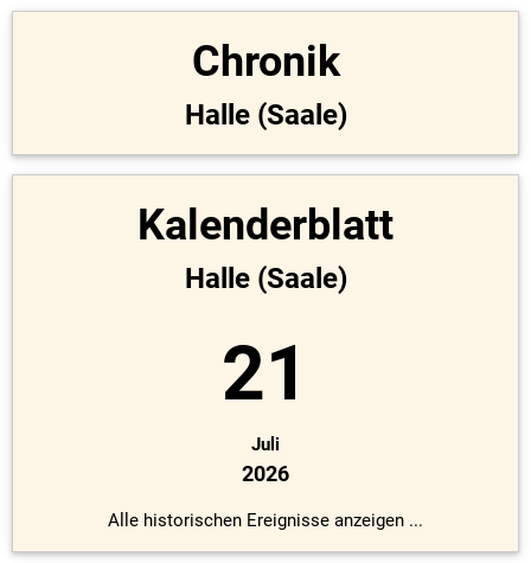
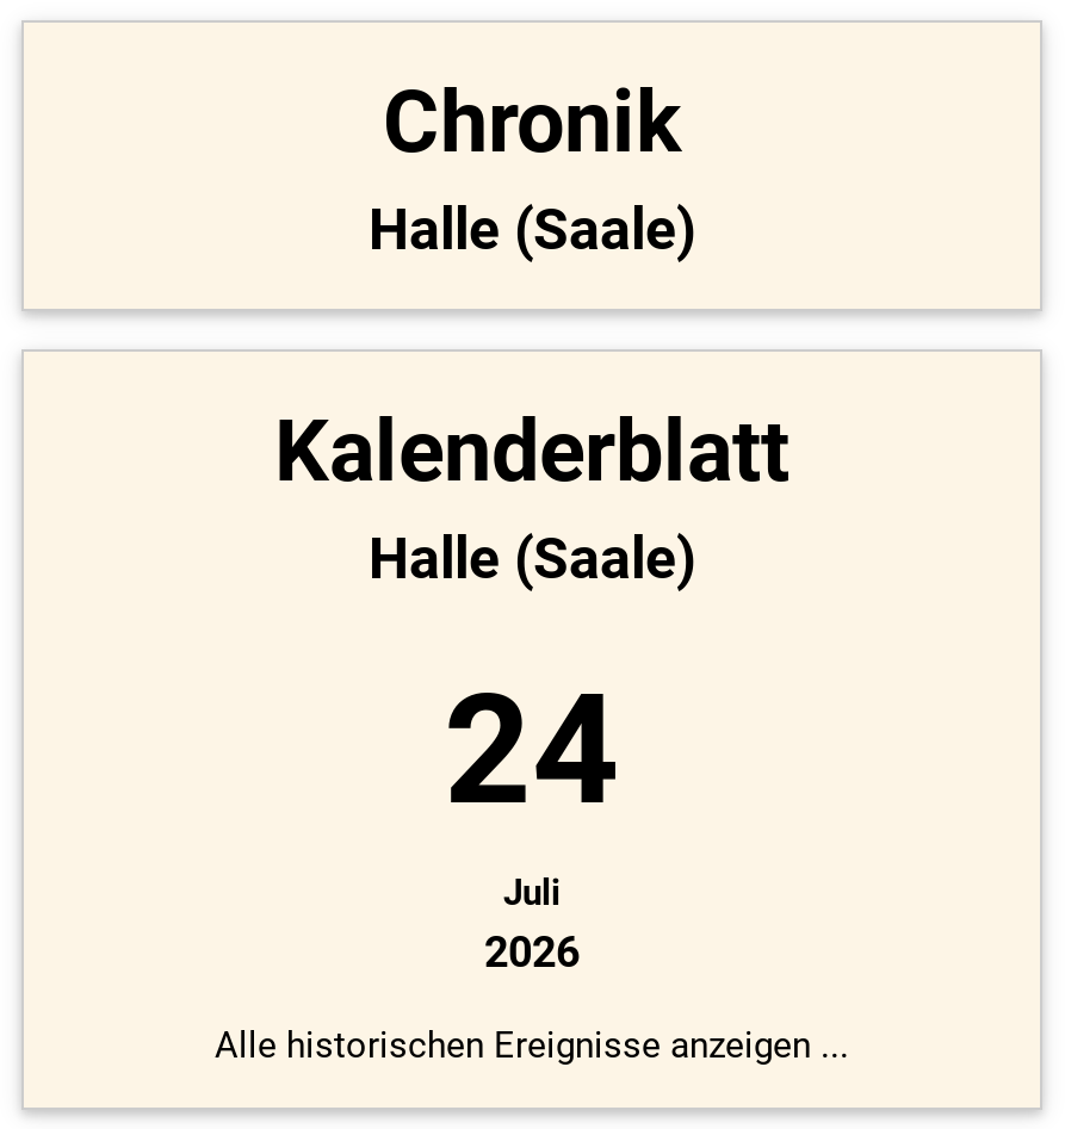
[222,329,309,418] 21 -> [444,660,620,839] 24

